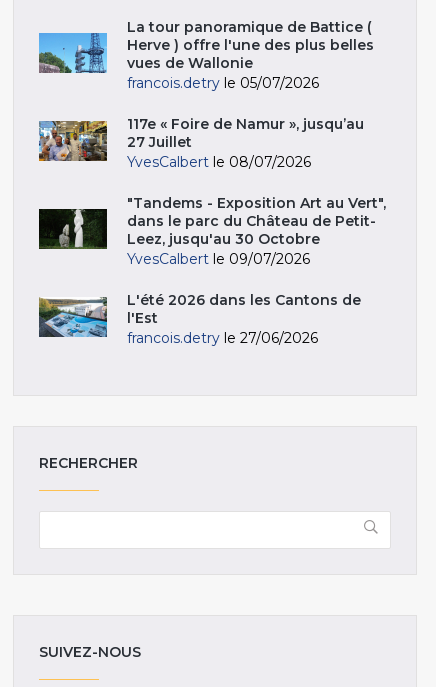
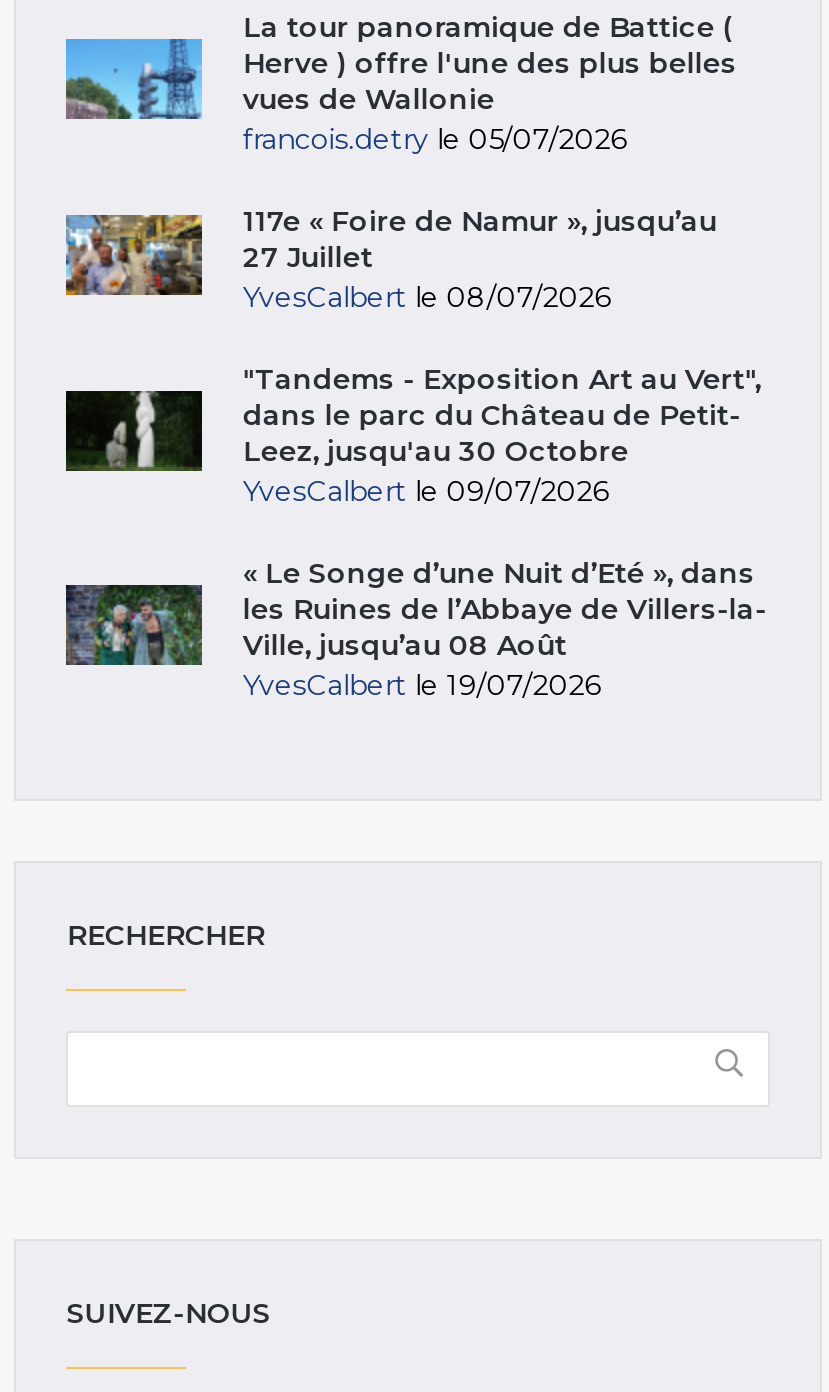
[38,291,361,347] [image] | L'été 2026 dans les Cantons de | l'Est | francois.detry le 27/06/2026 -> [66,554,767,702] [image] | « Le Songe d’une Nuit d’Eté », dans | les Ruines de l’Abbaye de Villers-la- | Ville, jusqu’au 08 Août | YvesCalbert le 19/07/2026

